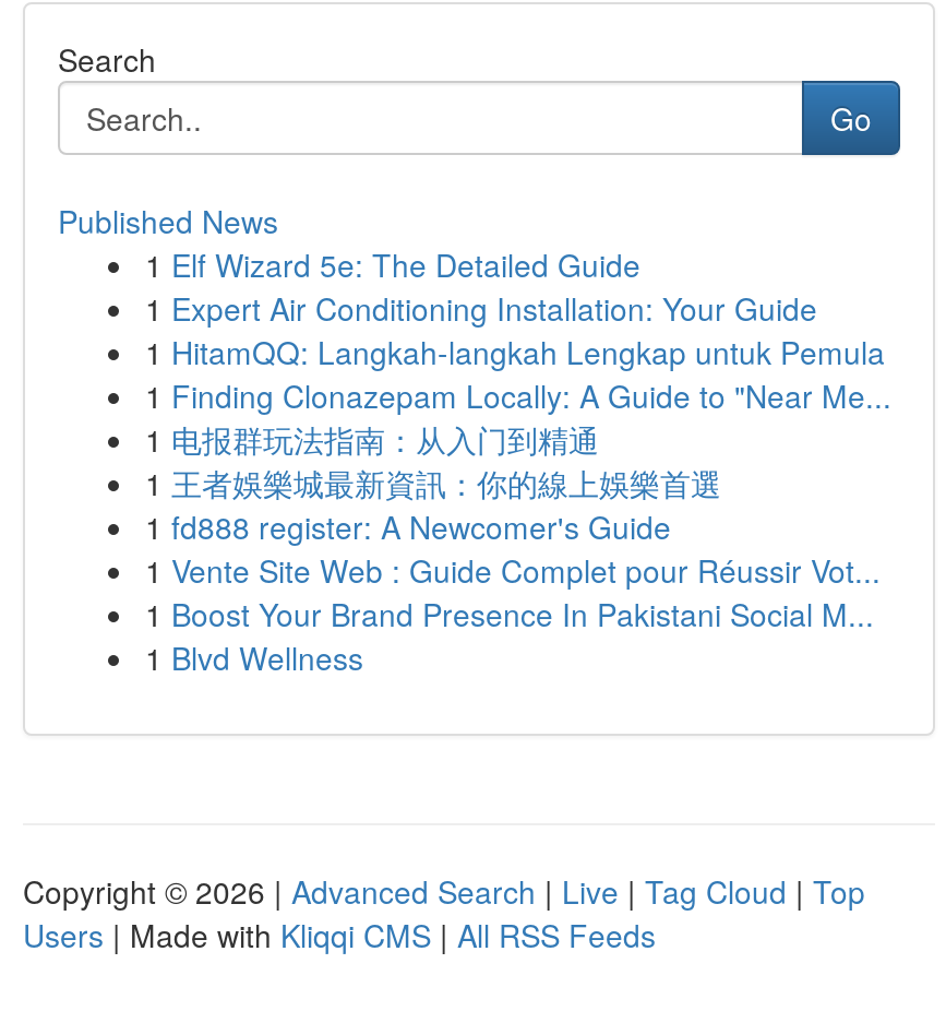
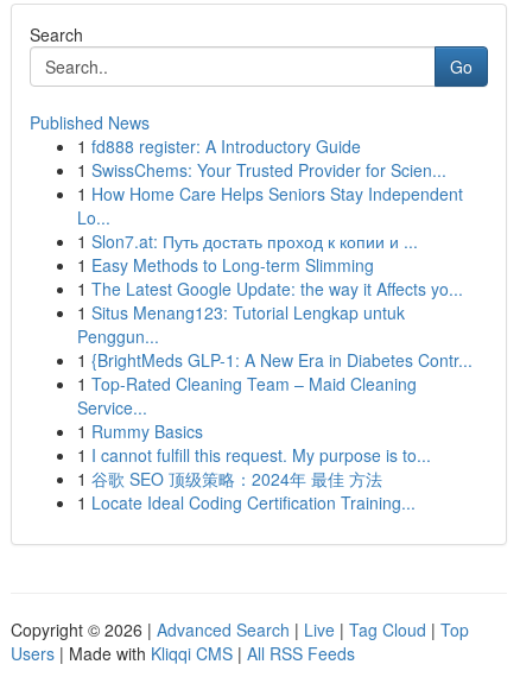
[145,242,891,679] 1 Elf Wizard 5e: The Detailed Guide | 1 Expert Air Conditioning Installation: Your Guide | 1 HitamQQ: Langkah-langkah Lengkap untuk Pemula | 1 Finding Clonazepam Locally: A Guide to "Near Me... | 1 电报群玩法指南：从入门到精通 | 1 王者娛樂城最新資訊：你的線上娛樂首選 | 1 fd888 register: A Newcomer's Guide | 1 Vente Site Web : Guide Complet pour Réussir Vot... | 1 Boost Your Brand Presence In Pakistani Social M... | 1 Blvd Wellness -> [77,134,473,514] 1 fd888 register: A Introductory Guide | 1 SwissChems: Your Trusted Provider for Scien... | 1 How Home Care Helps Seniors Stay Independent | Lo... | 1 Slon7.at: Путь достать проход к копии и ... | 1 Easy Methods to Long-term Slimming | 1 The Latest Google Update: the way it Affects yo... | 1 Situs Menang123: Tutorial Lengkap untuk | Penggun... | 1 {BrightMeds GLP-1: A New Era in Diabetes Contr... | 1 Top-Rated Cleaning Team – Maid Cleaning | Service... | 1 Rummy Basics | 1 I cannot fulfill this request. My purpose is to... | 1 谷歌 SEO 顶级策略：2024年 最佳 方法 | 1 Locate Ideal Coding Certification Training...

